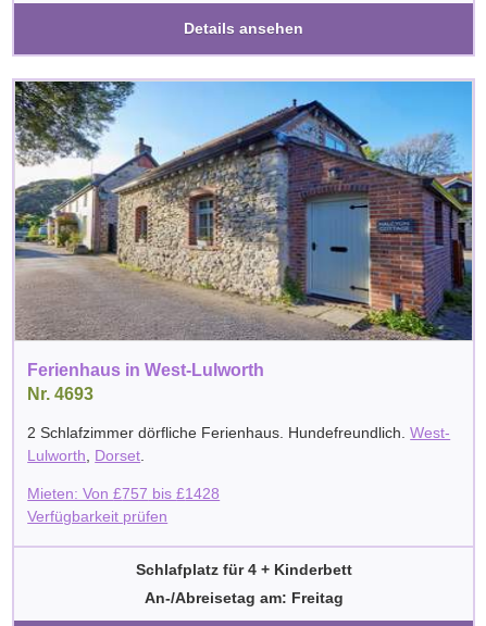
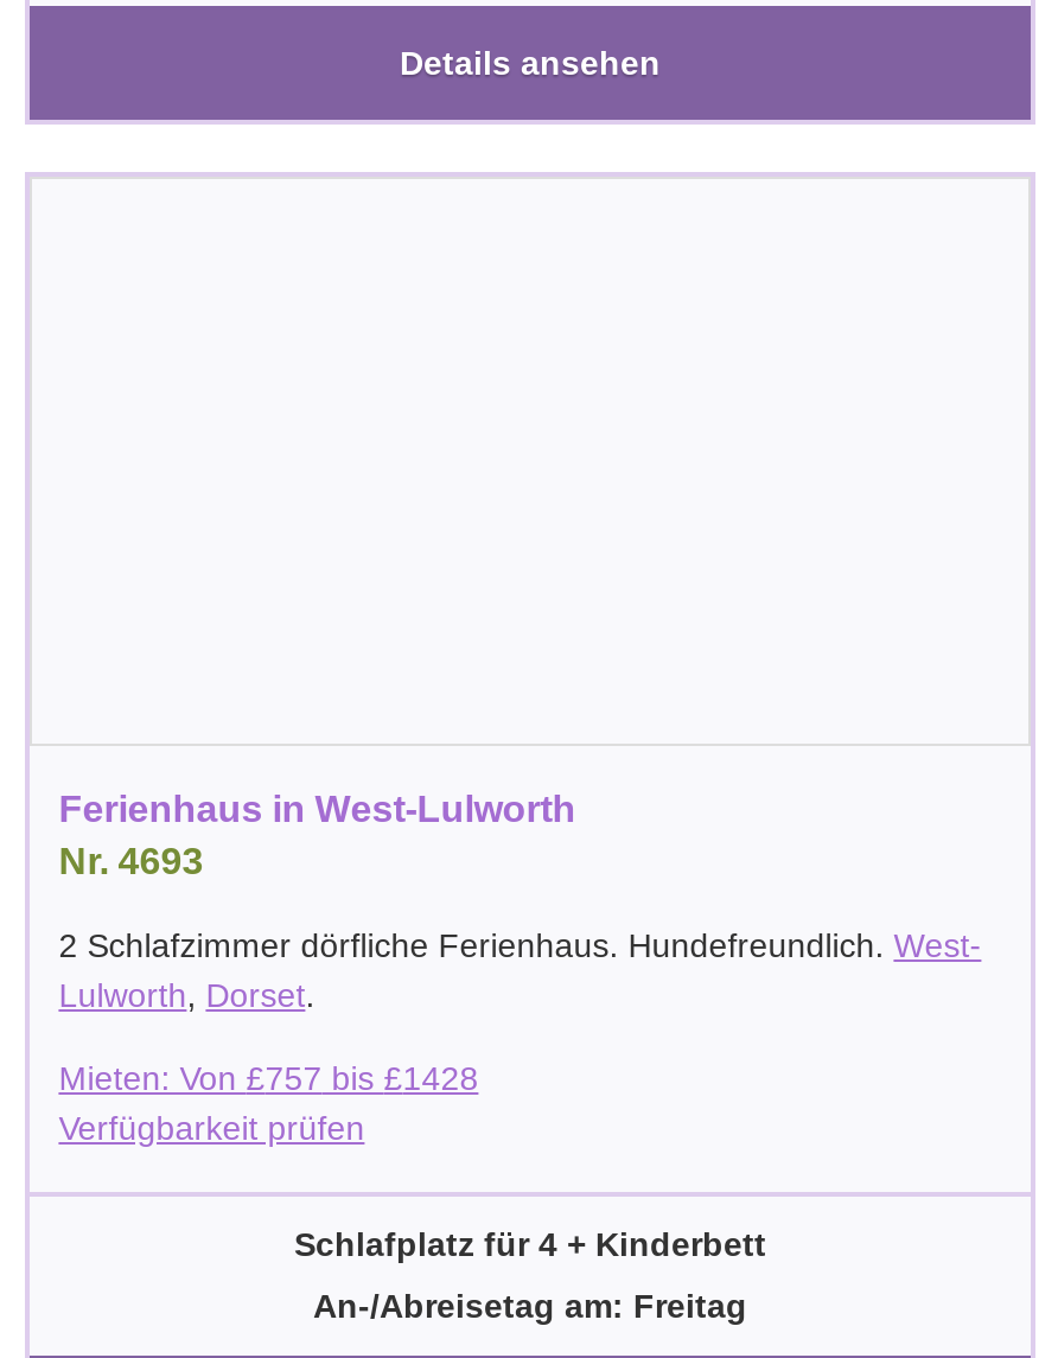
[14,80,473,341] [image] -> none

